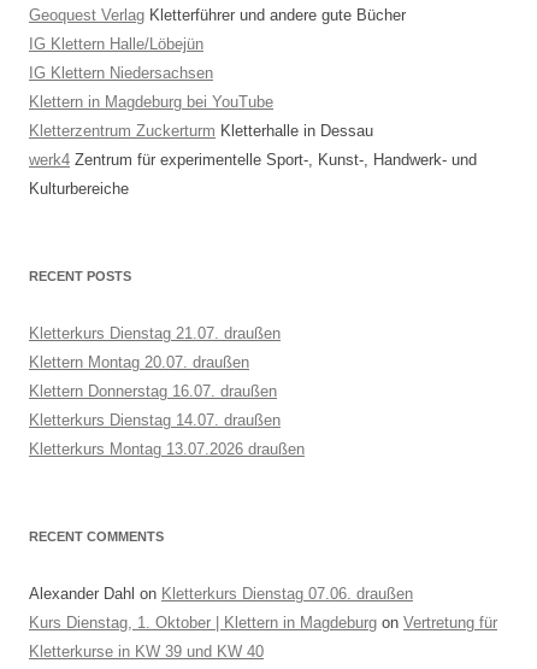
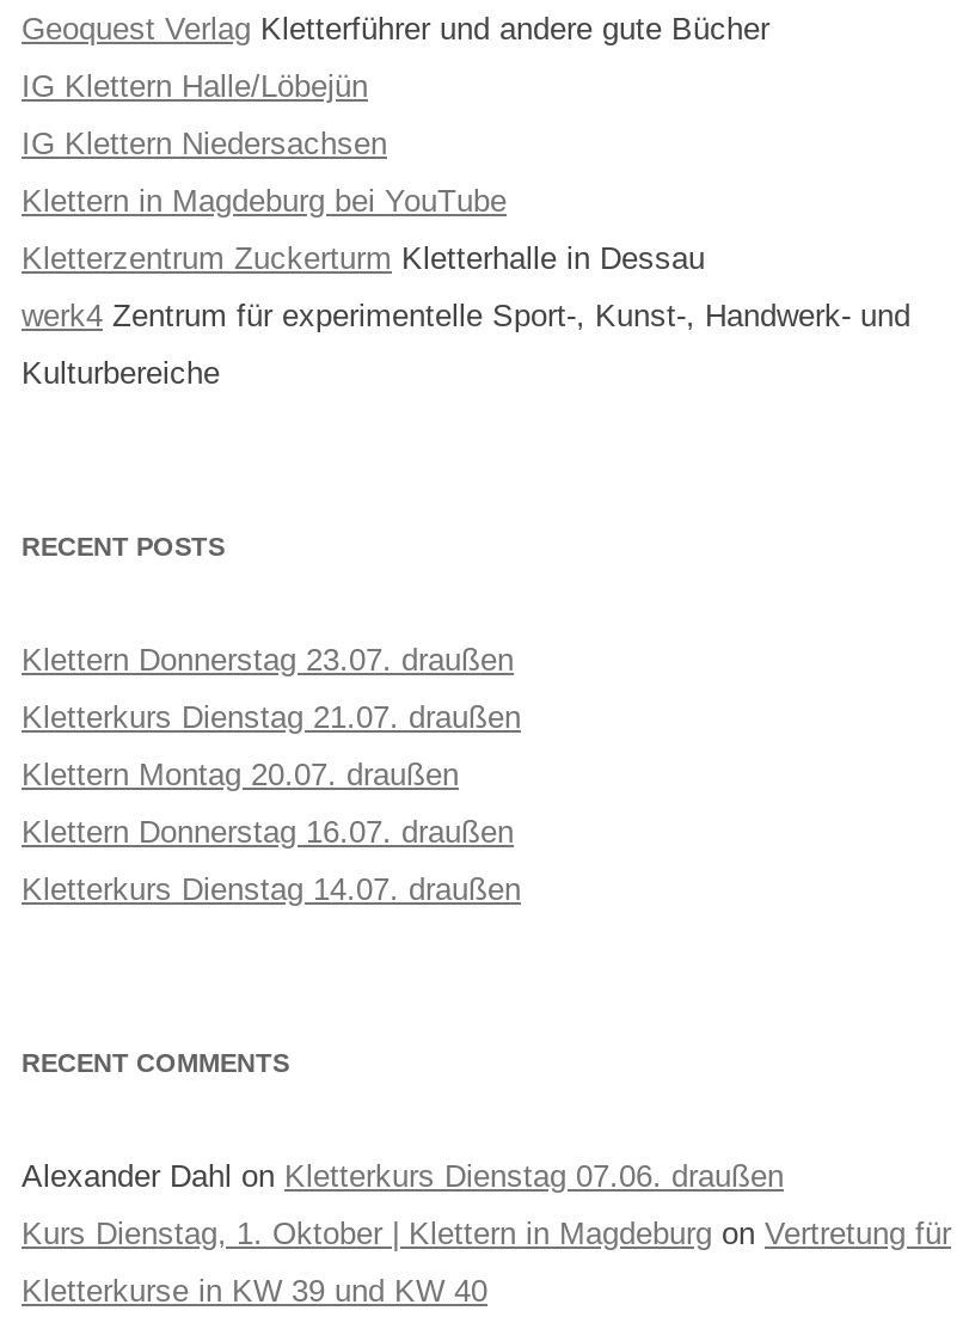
none -> [22,642,514,678] Klettern Donnerstag 23.07. draußen
moved [29,324,281,429] -> [22,700,521,908]: Kletterkurs Dienstag 21.07. draußen | Klettern Montag 20.07. draußen | Klettern Donnerstag 16.07. draußen | Kletterkurs Dienstag 14.07. draußen
[29,440,305,458] Kletterkurs Montag 13.07.2026 draußen -> none

